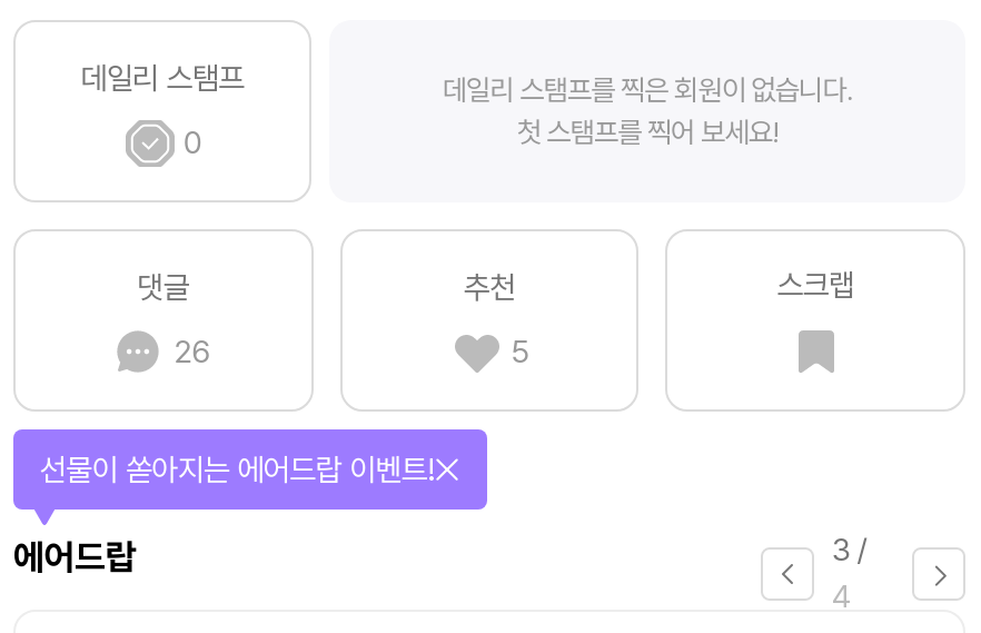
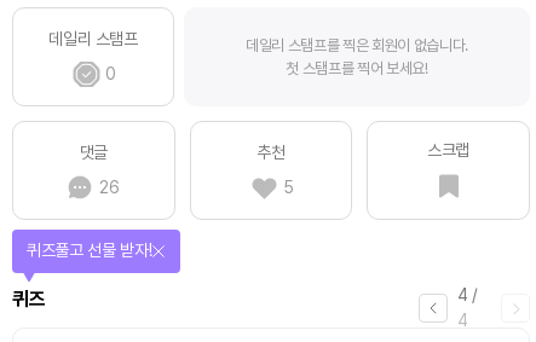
[40,451,433,487] 선물이 쏟아지는 에어드랍 이벤트! -> [27,241,151,260] 퀴즈풀고 선물 받자!
[13,537,136,579] 에어드랍 -> [12,287,45,310] 퀴즈
[832,532,868,568] 3 / -> [457,285,478,304] 4 /

